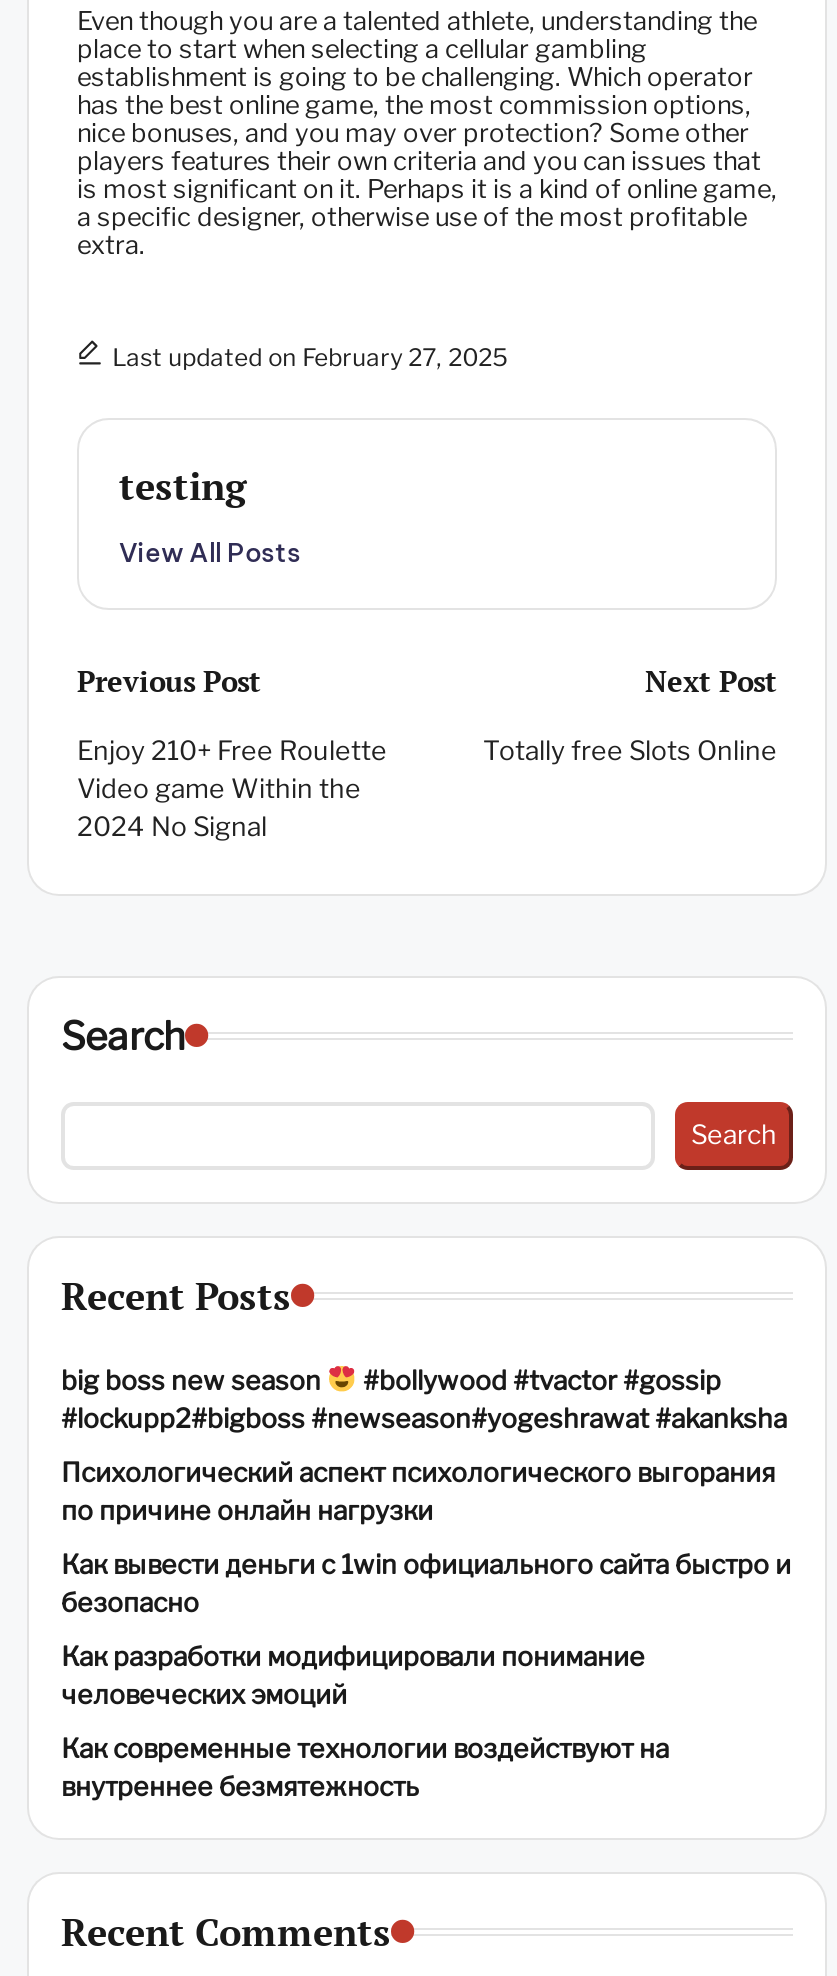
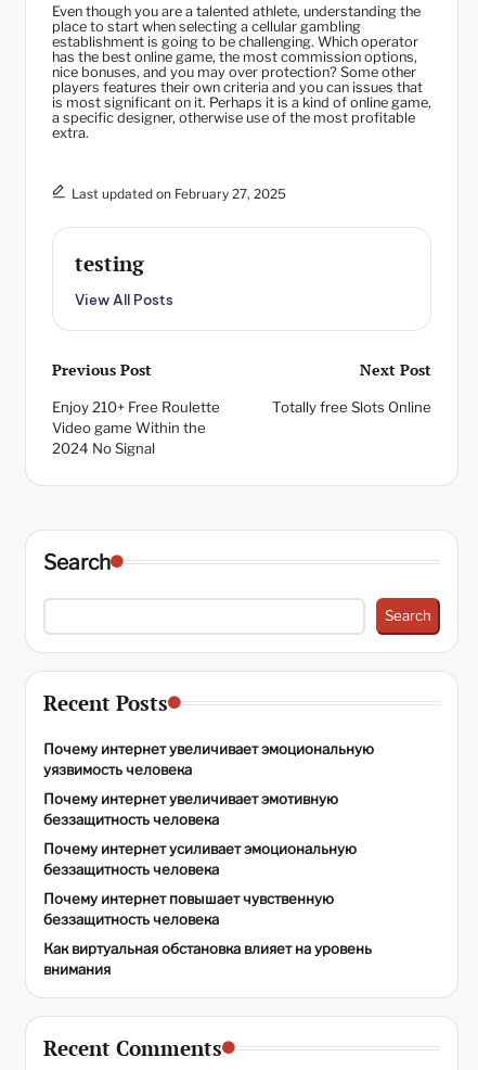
[61,1363,787,1433] big boss new season | #bollywood #tvactor #gossip | #lockupp2#bigboss #newseason#yogeshrawat #akanksha -> [43,740,374,778] Почему интернет увеличивает эмоциональную | уязвимость человека
[61,1455,775,1525] Психологический аспект психологического выгорания | по причине онлайн нагрузки -> [43,790,338,828] Почему интернет увеличивает эмотивную | беззащитность человека
[61,1547,791,1617] Как вывести деньги с 1win официального сайта быстро и | безопасно -> [43,840,357,878] Почему интернет усиливает эмоциональную | беззащитность человека
[61,1639,645,1709] Как разработки модифицировали понимание | человеческих эмоций -> [43,890,334,928] Почему интернет повышает чувственную | беззащитность человека
[61,1731,669,1801] Как современные технологии воздействуют на | внутреннее безмятежность -> [43,939,372,977] Как виртуальная обстановка влияет на уровень | внимания

